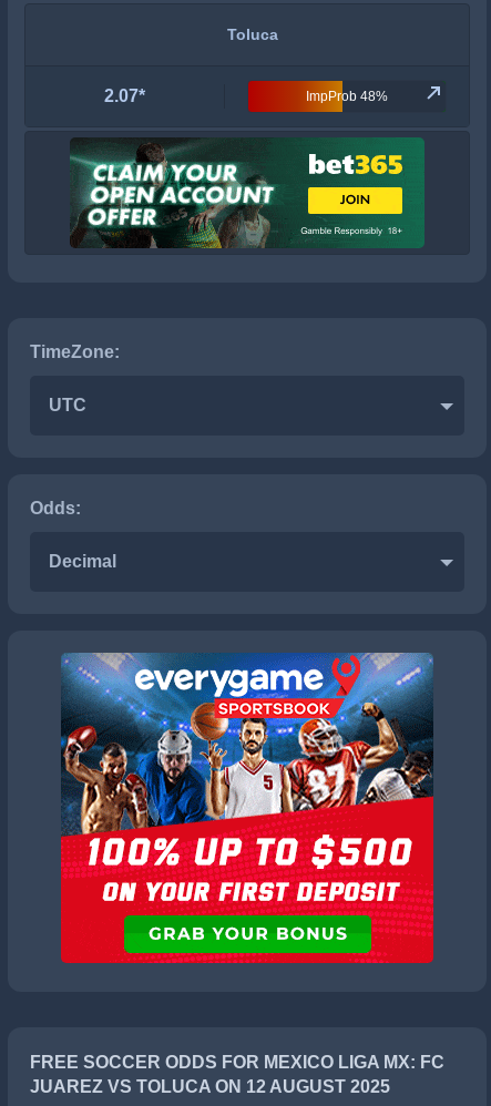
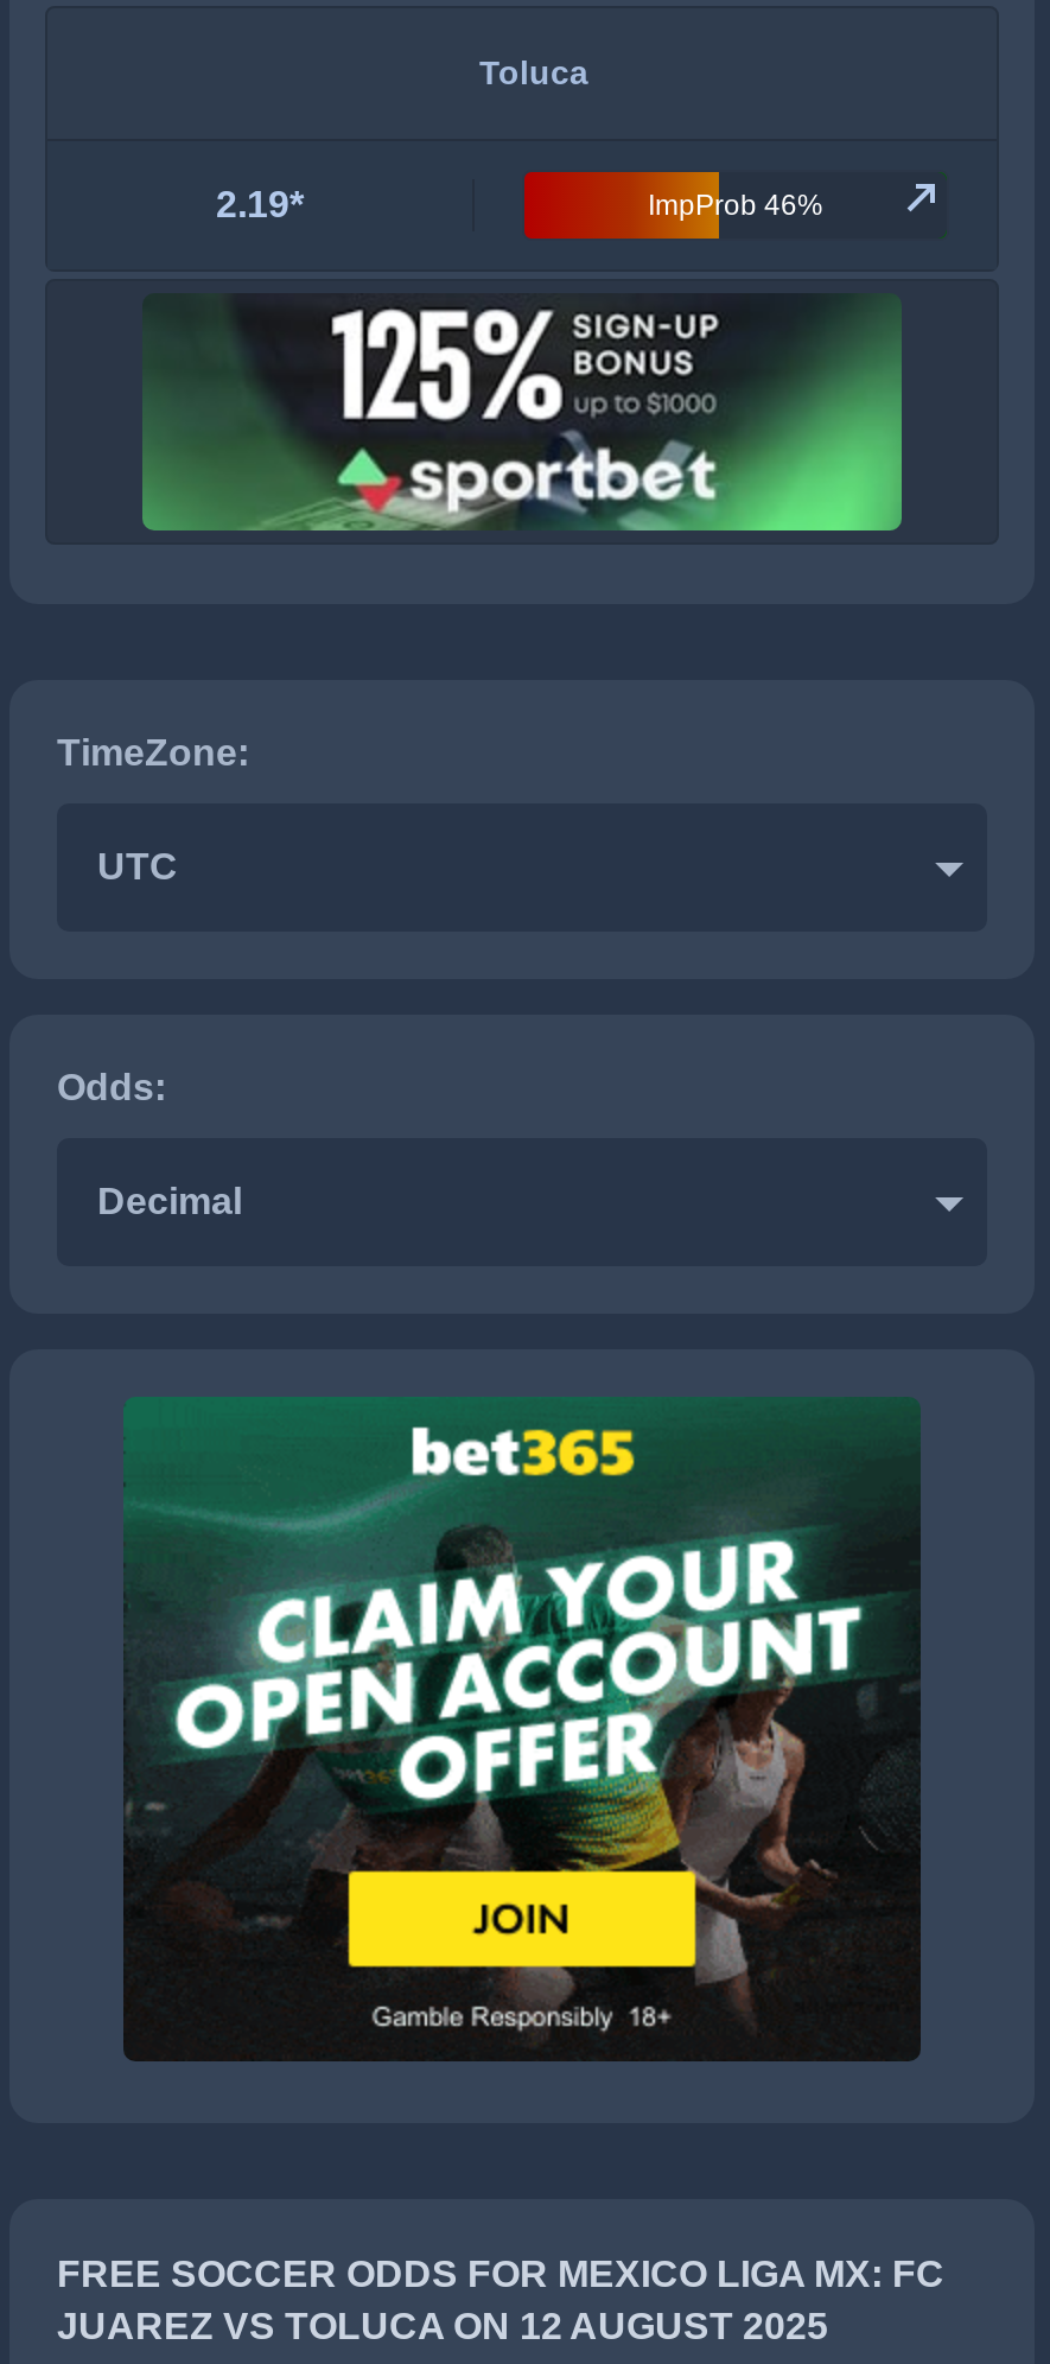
[104,86,145,105] 2.07* -> [216,184,304,224] 2.19*
[306,89,388,104] ImpProb 48% -> [648,189,823,222] ImpProb 46%
[70,137,423,248] [image] -> [140,295,902,533] [image]
[60,652,434,964] [image] -> [123,1397,921,2061] [image]

